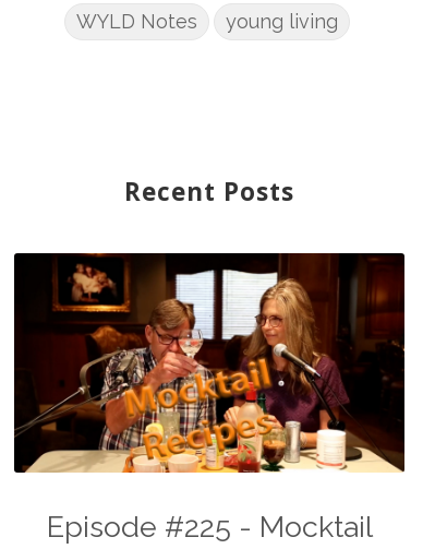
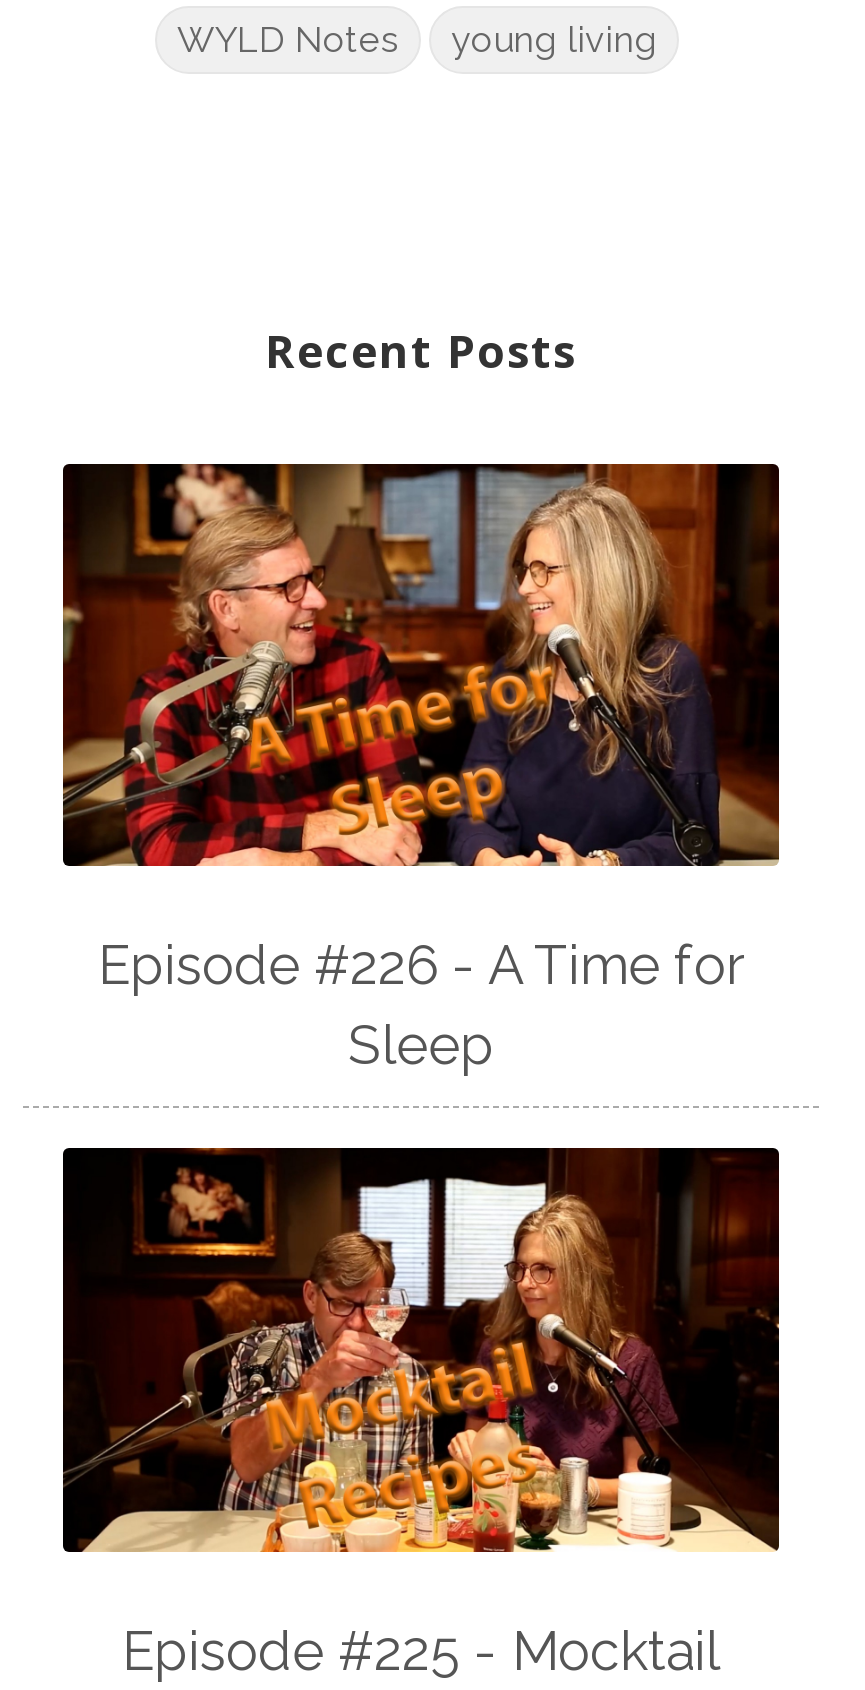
none -> [61,462,779,1077] [image] | Episode #226 - A Time for | Sleep

